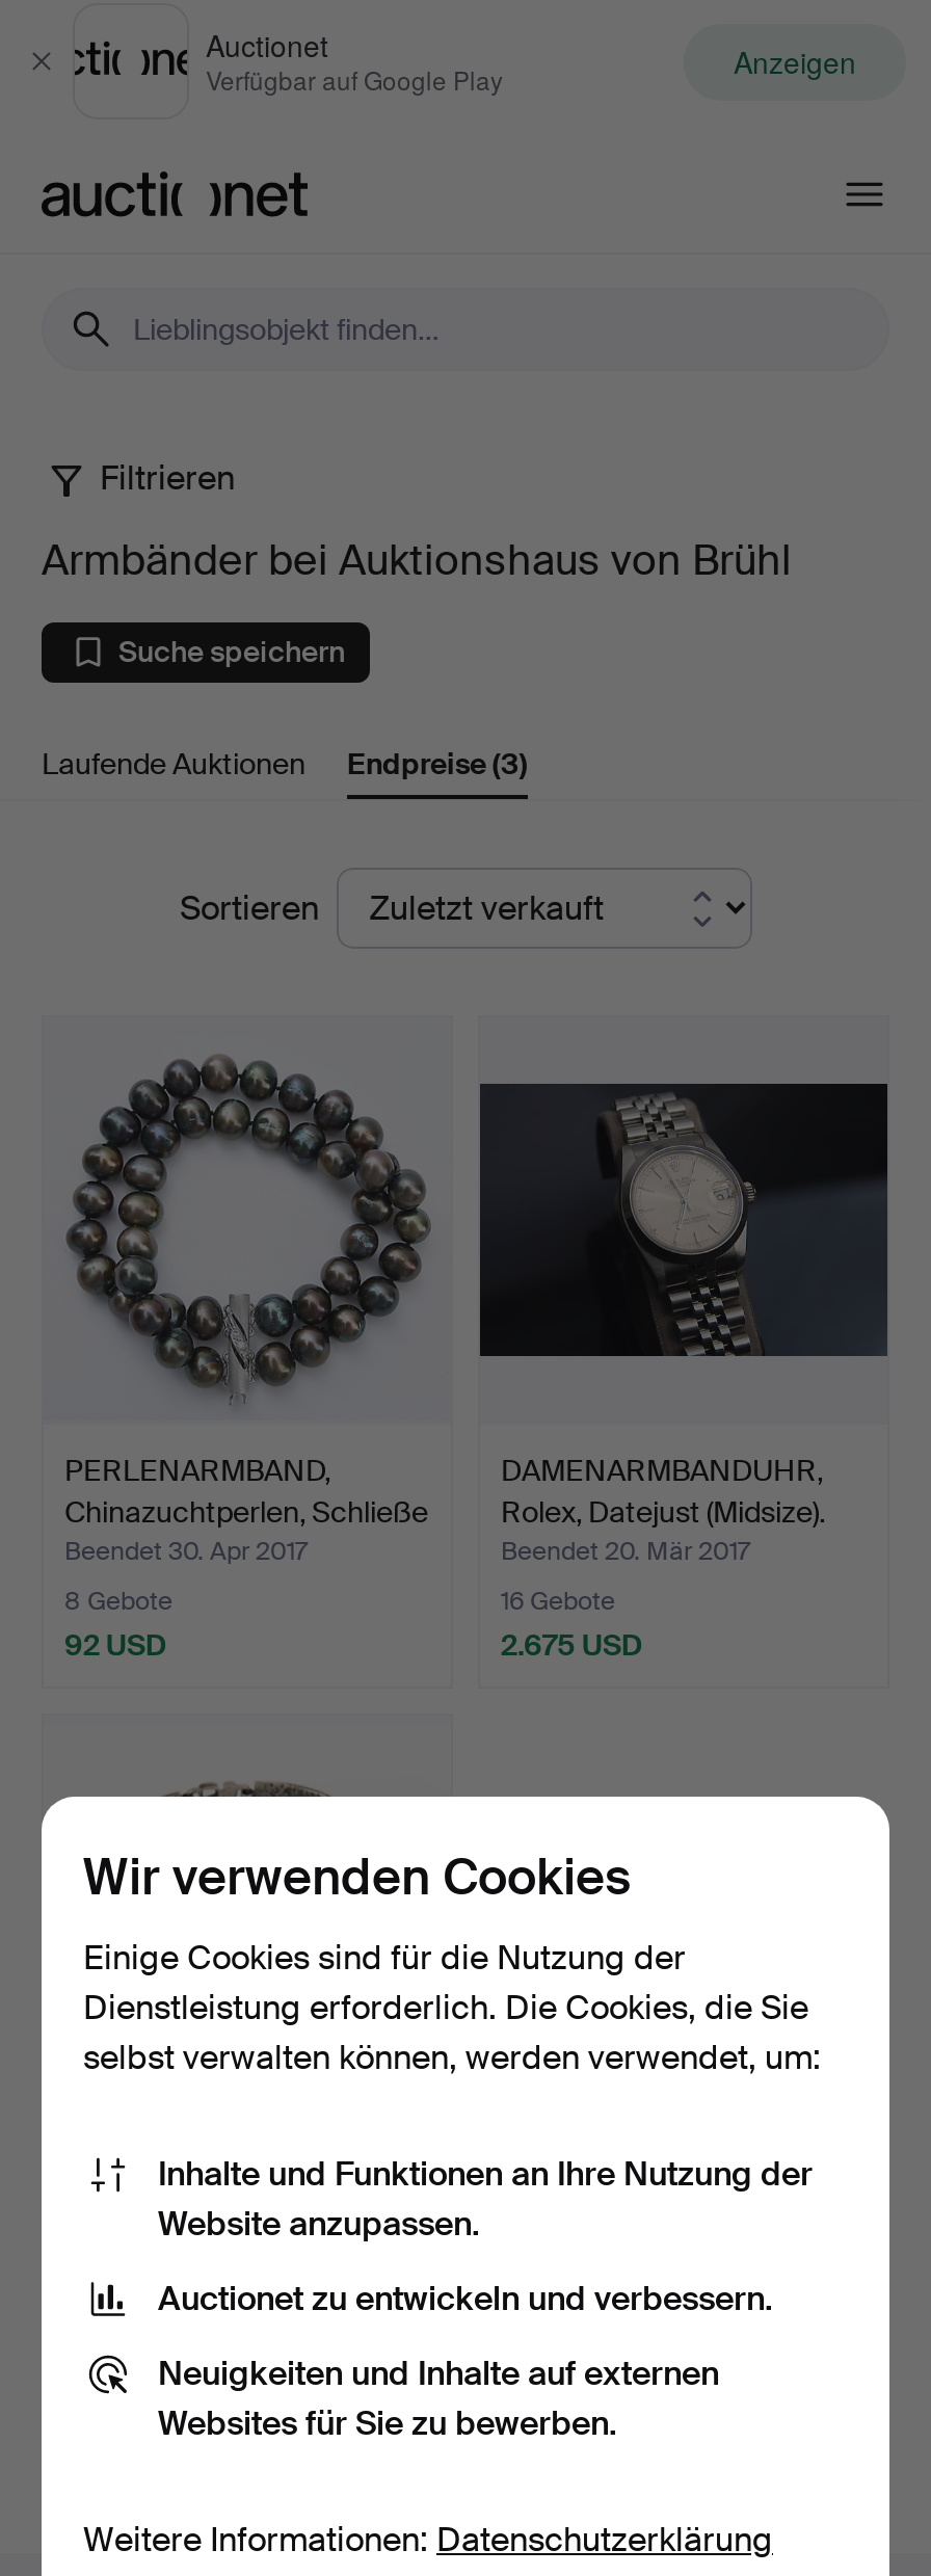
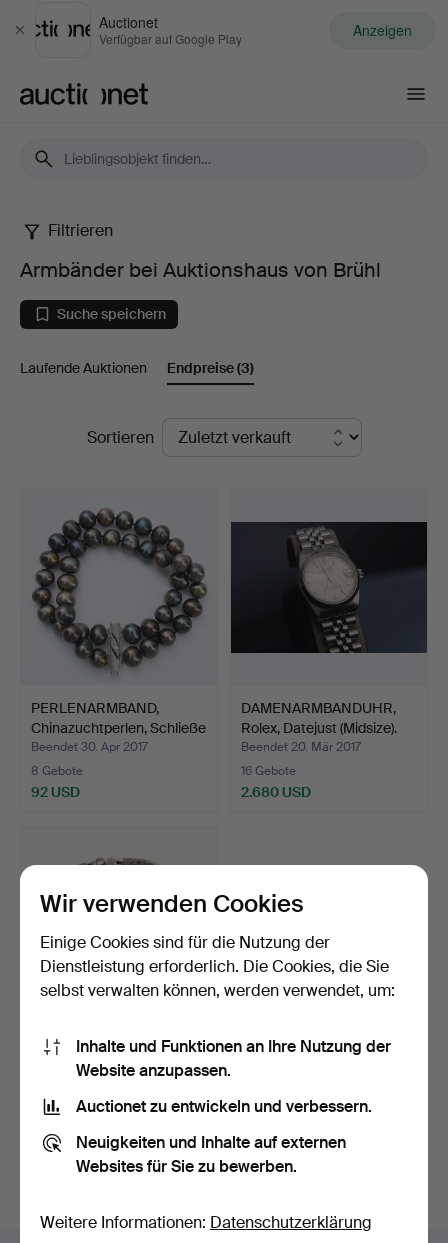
[501,1626,642,1663] 2.675 USD -> [241,783,311,801] 2.680 USD

